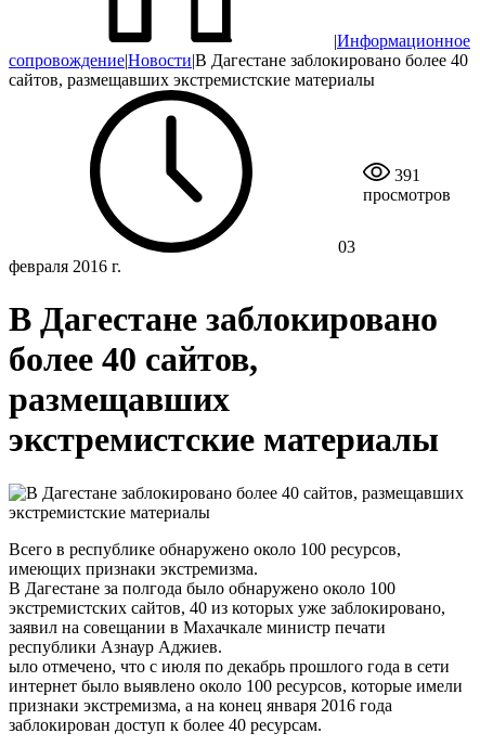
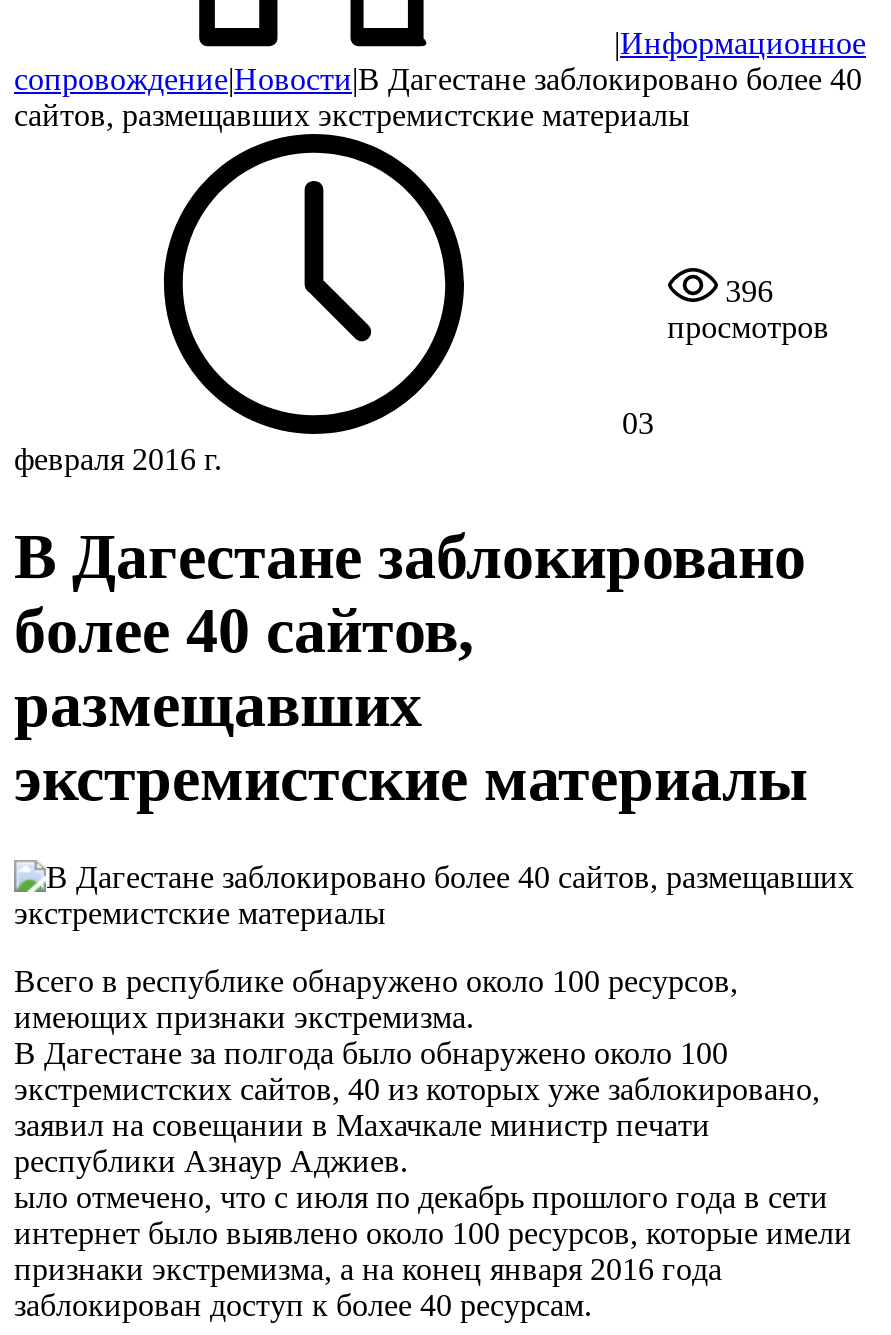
[394,165,420,184] 391 -> [725,273,773,307] 396

